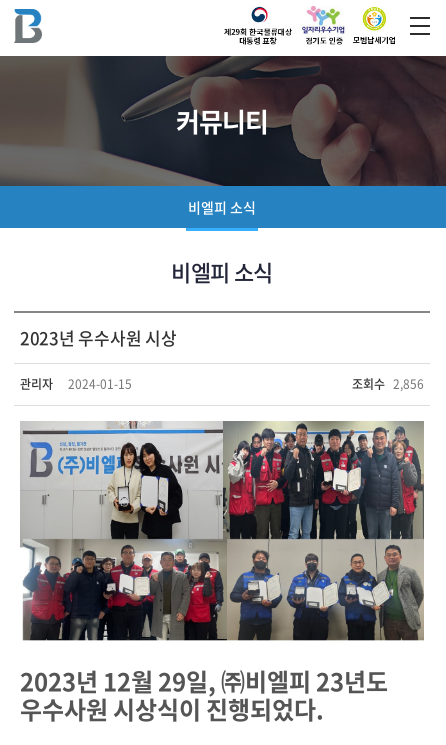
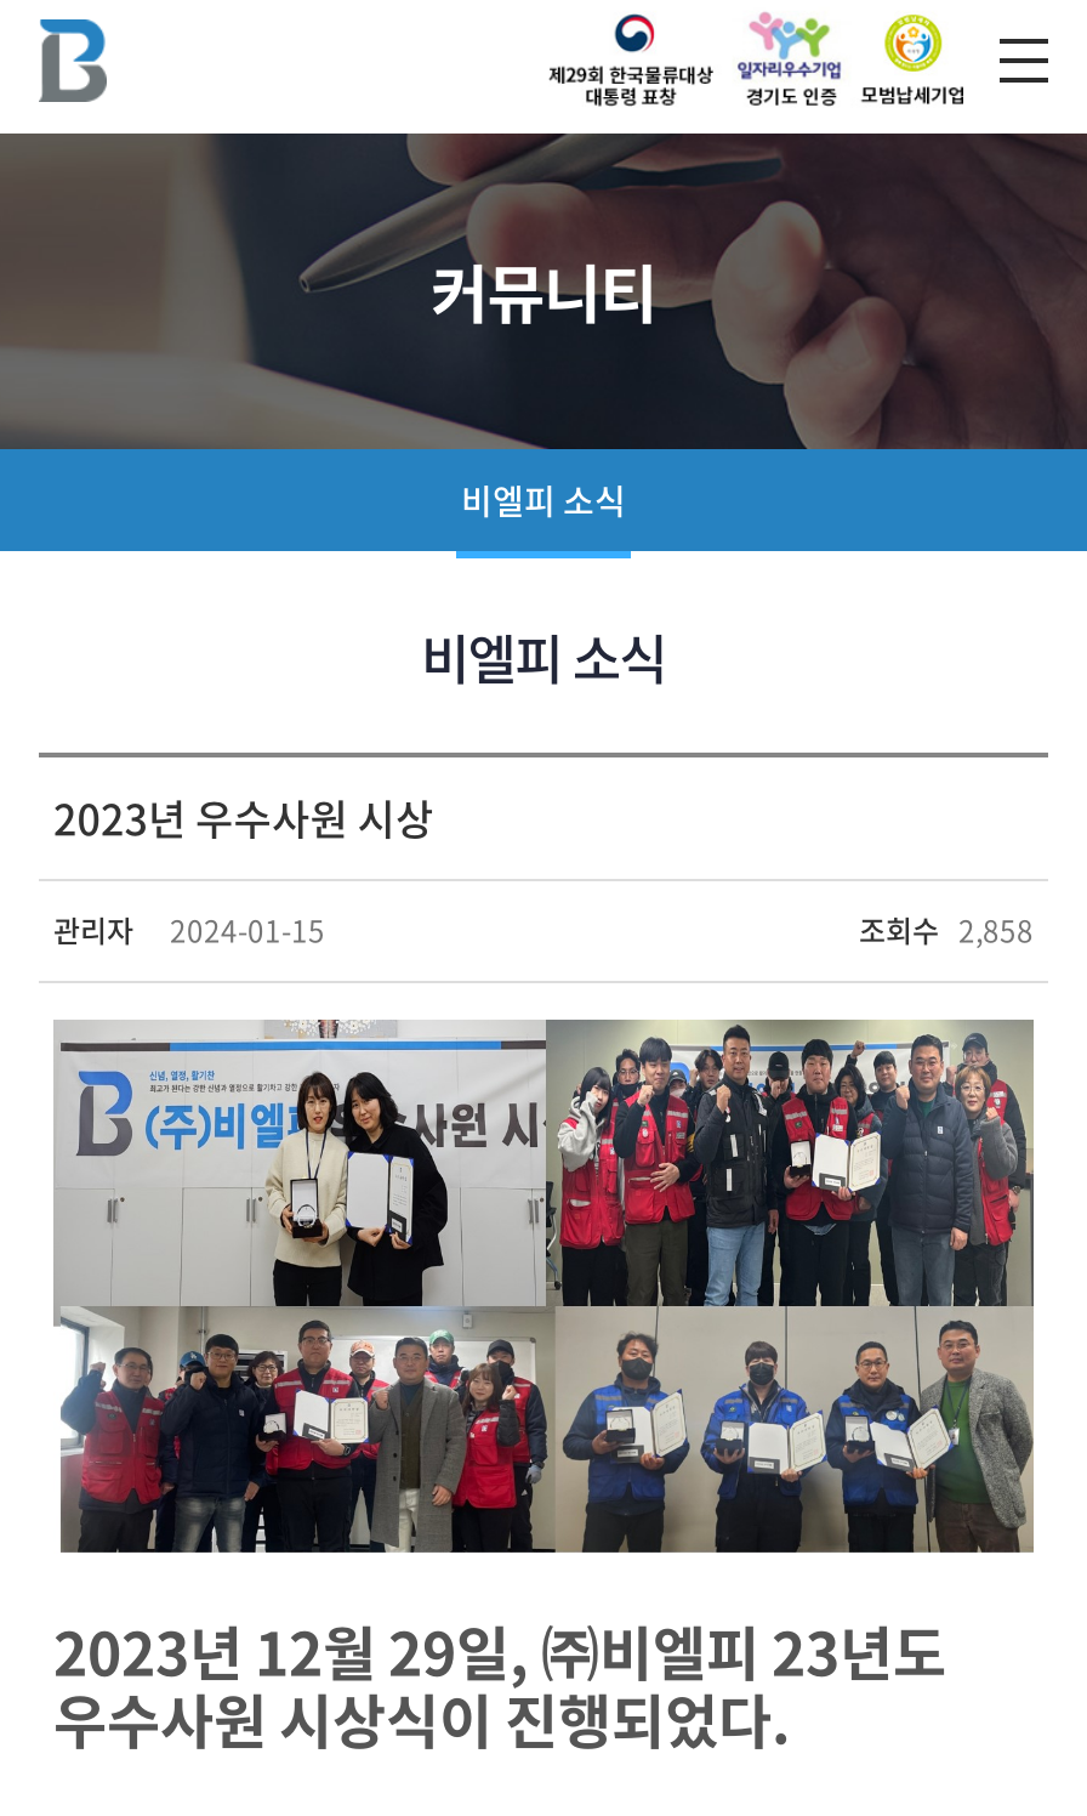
[352,375,424,393] 조회수 2,856 -> [859,908,1034,952] 조회수 2,858

